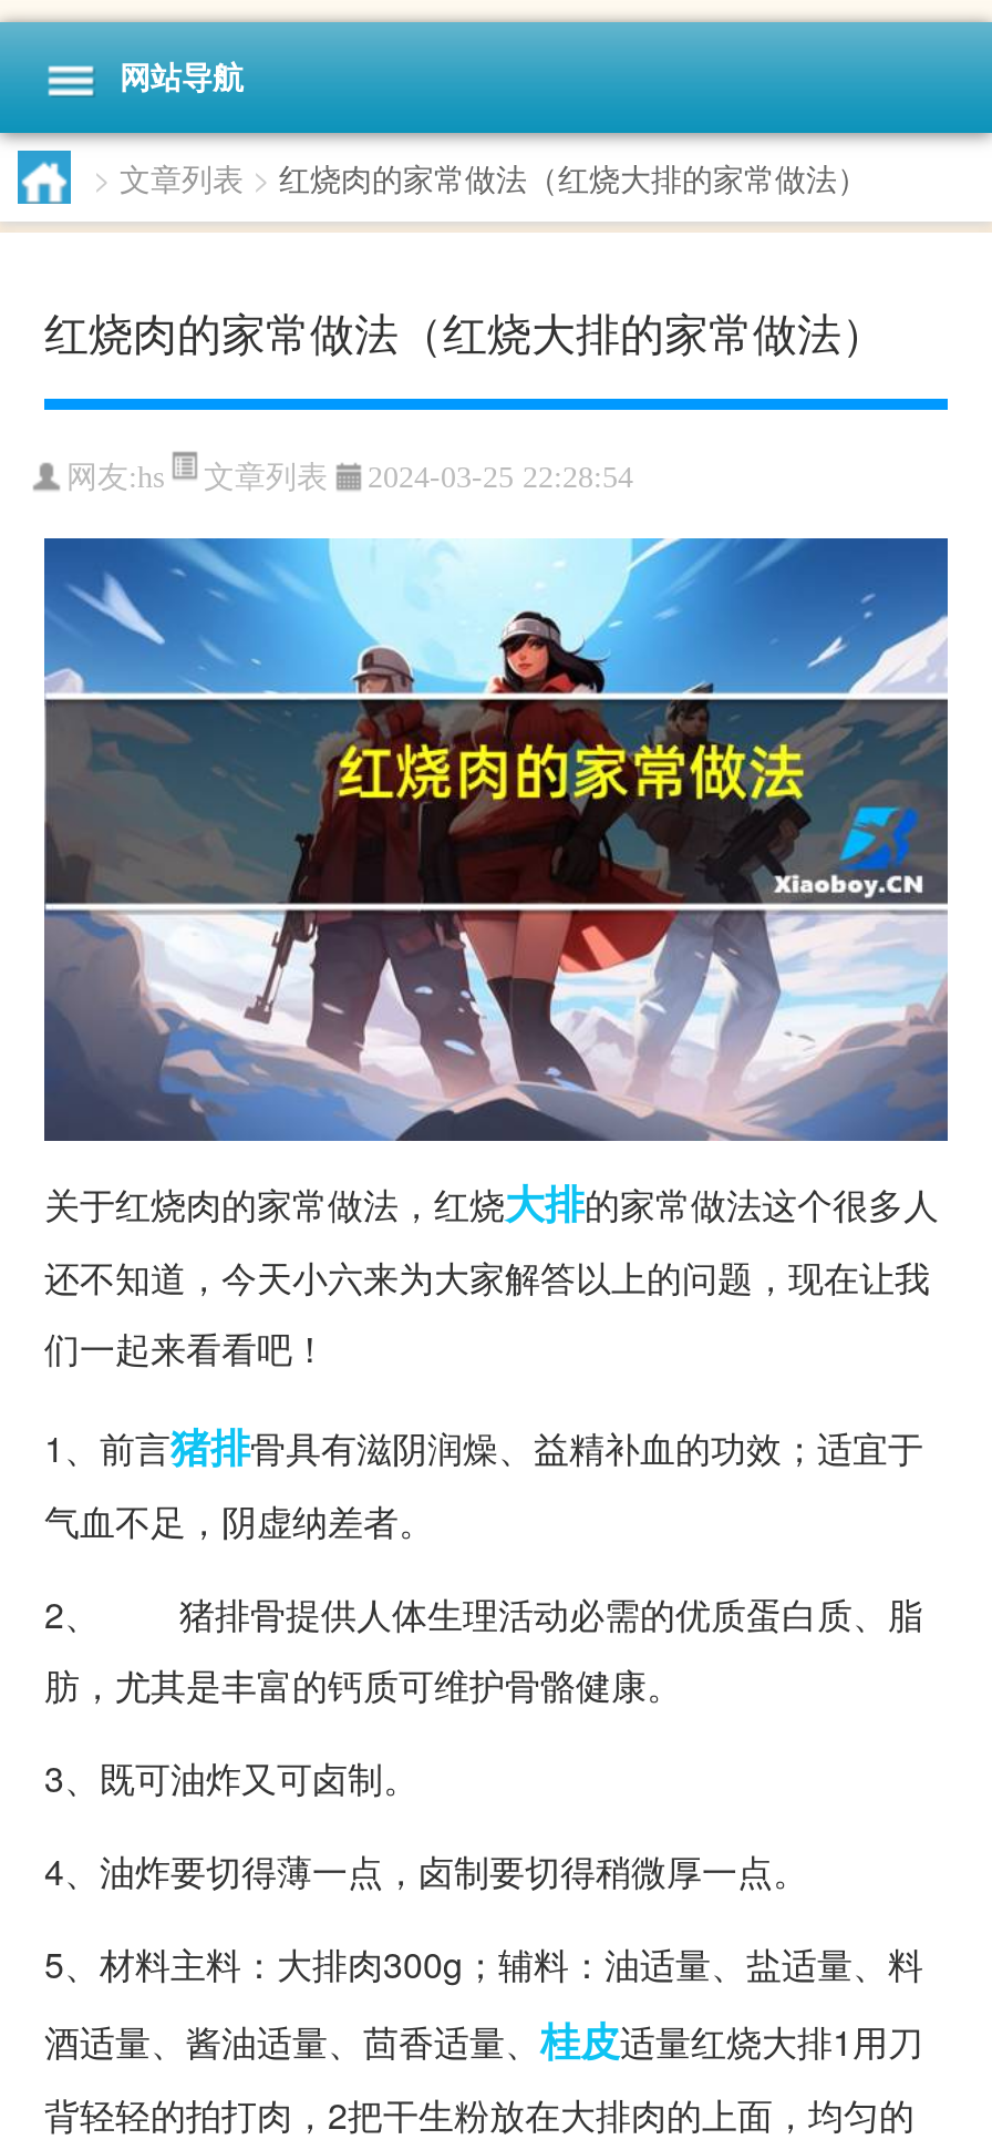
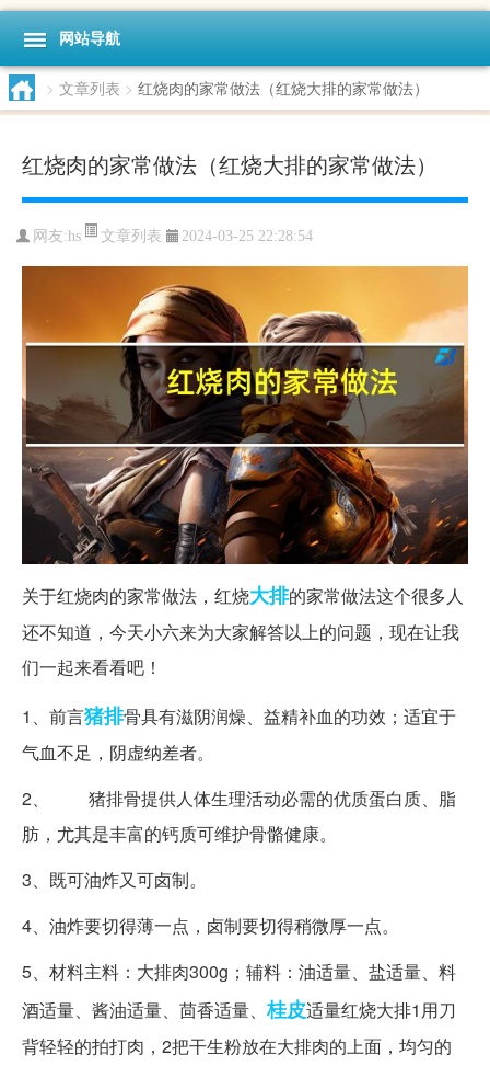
[42,536,950,1143] [image] -> [21,265,469,565] [image]

